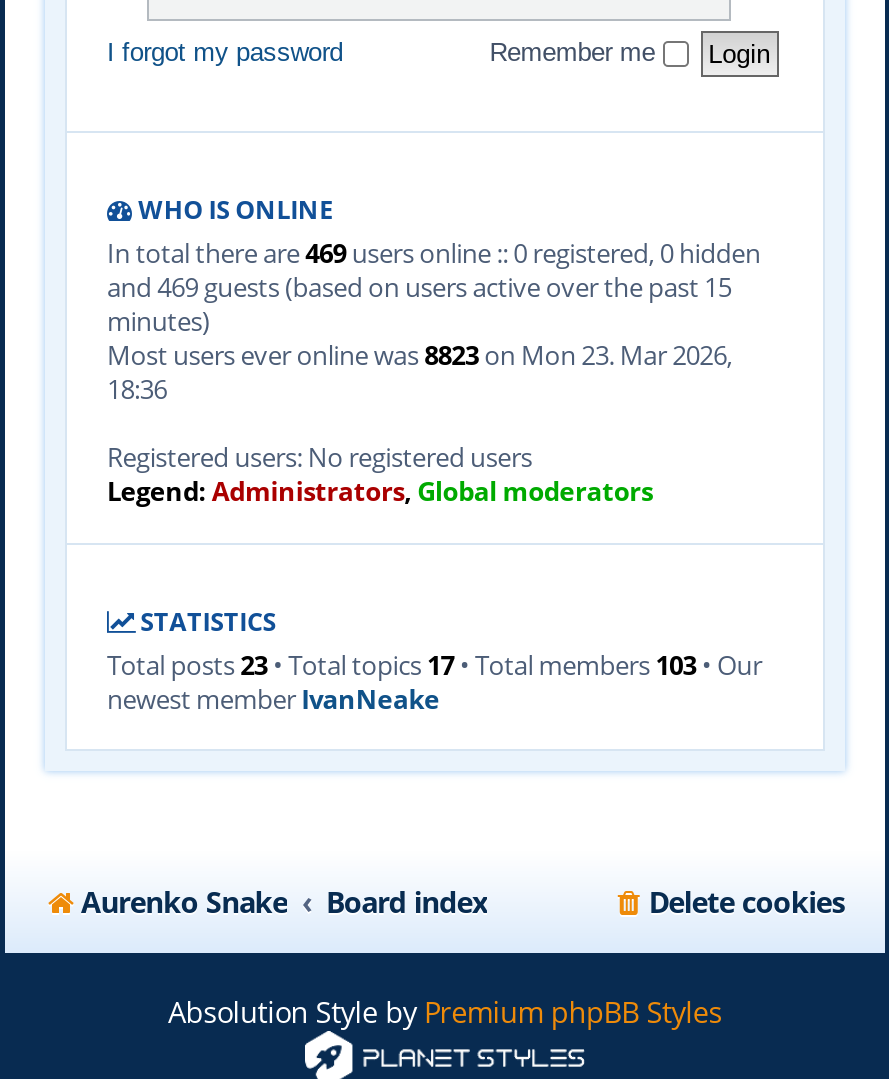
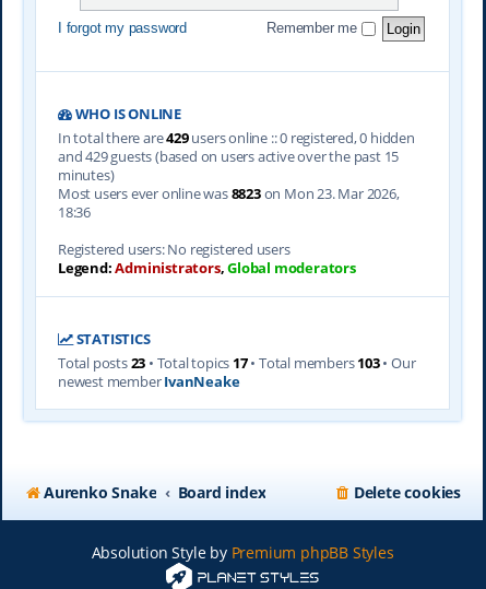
[107,235,761,271] In total there are 469 users online :: 0 registered, 0 hidden -> [58,128,415,148] In total there are 429 users online :: 0 registered, 0 hidden
[107,269,731,305] and 469 guests (based on users active over the past 15 -> [58,146,399,166] and 429 guests (based on users active over the past 15

